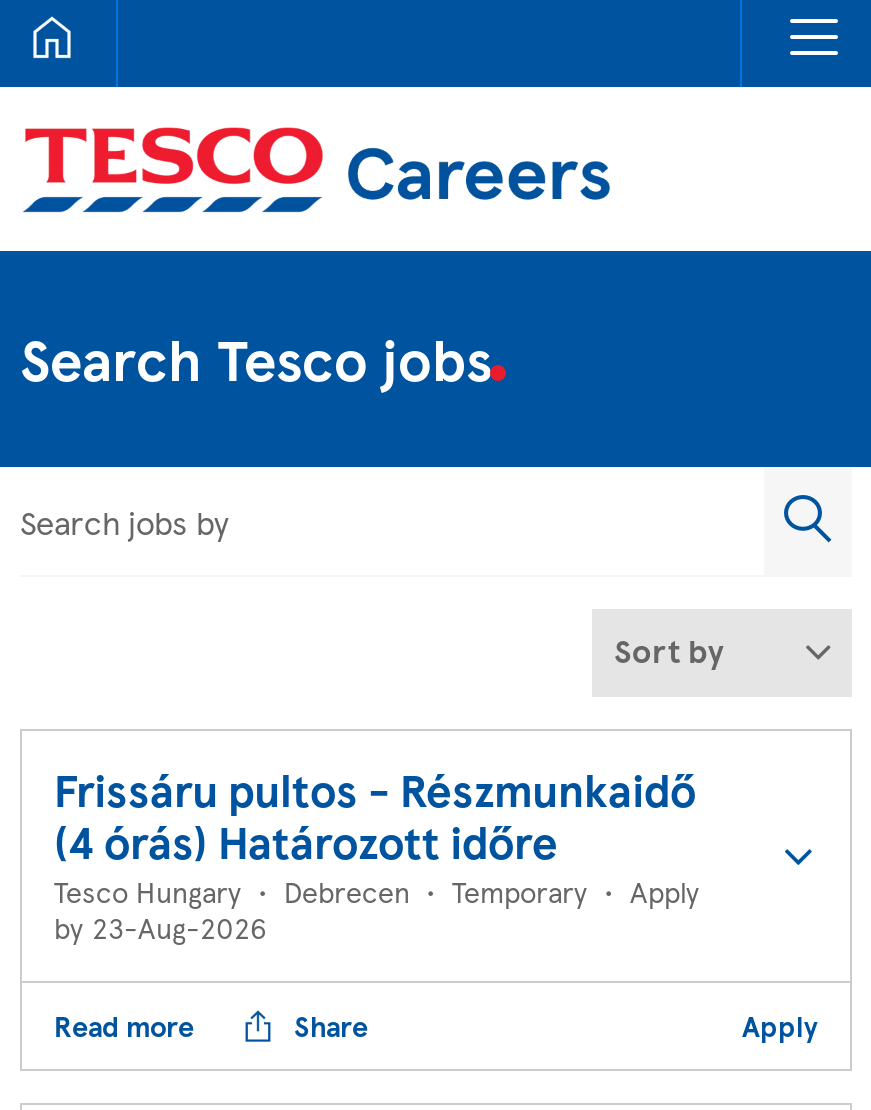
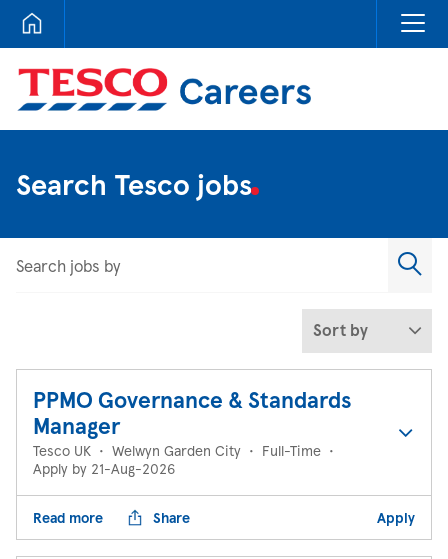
[54,763,700,945] Frissáru pultos - Részmunkaidő | (4 órás) Határozott időre | Tesco Hungary • Debrecen • Temporary • Apply | by 23-Aug-2026 -> [33,386,352,477] PPMO Governance & Standards | Manager | Tesco UK • Welwyn Garden City • Full-Time • | Apply by 21-Aug-2026

